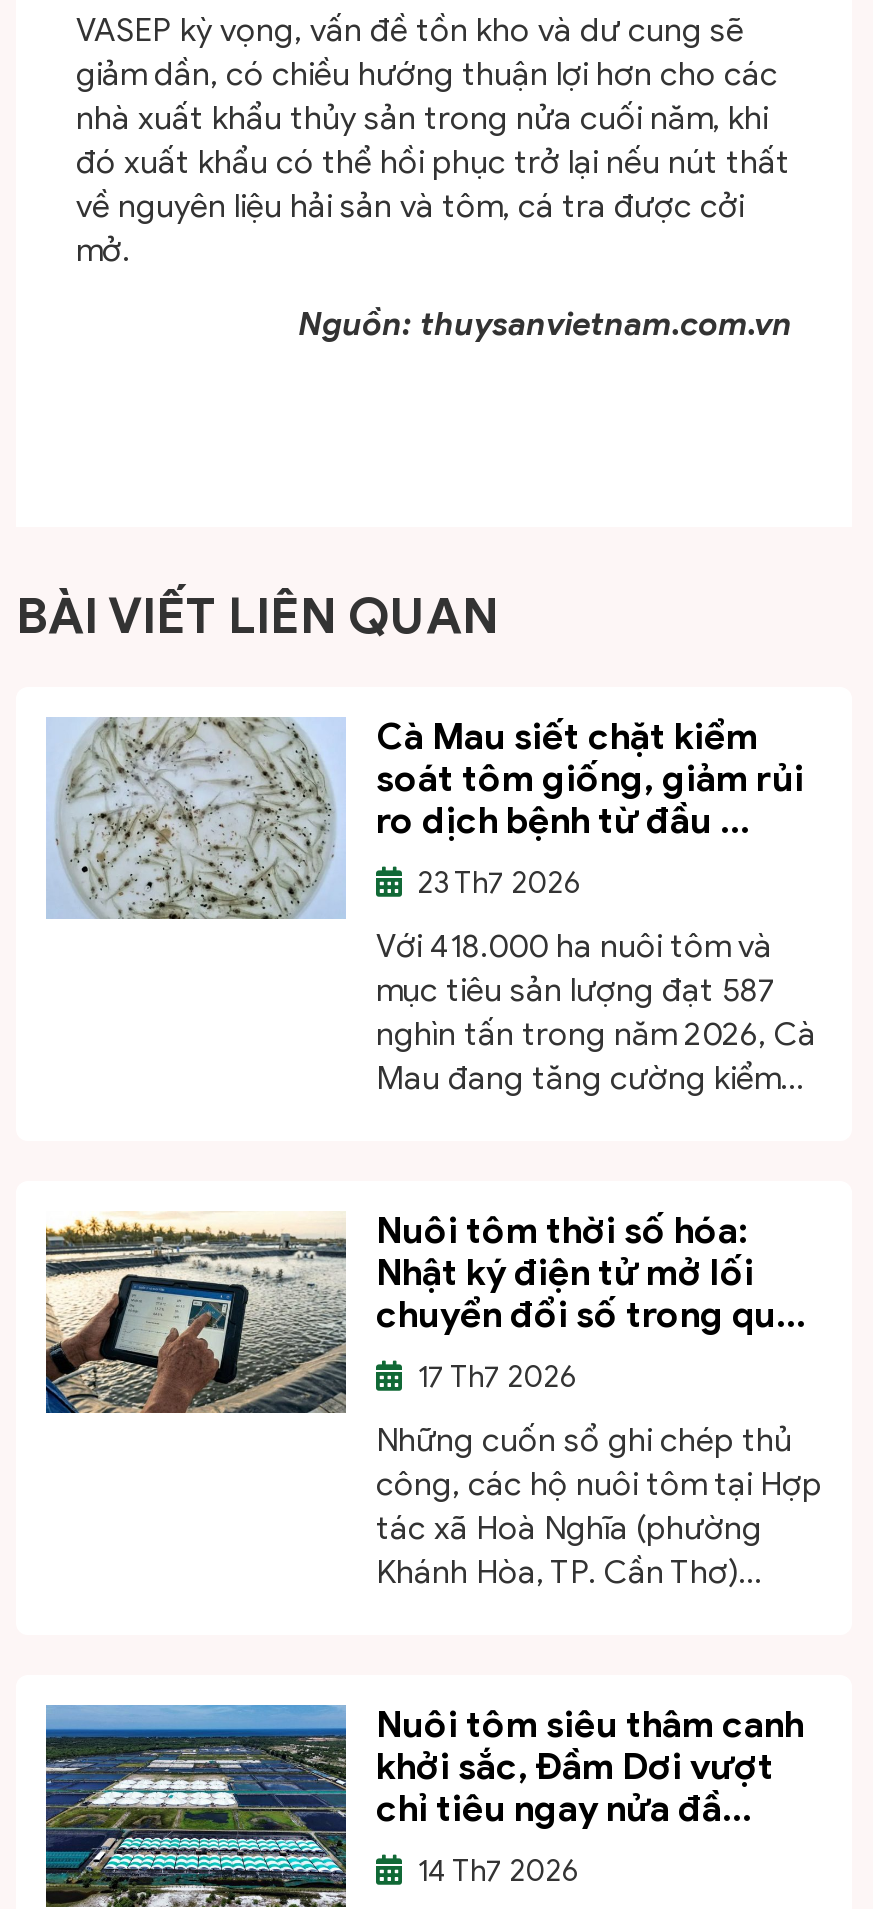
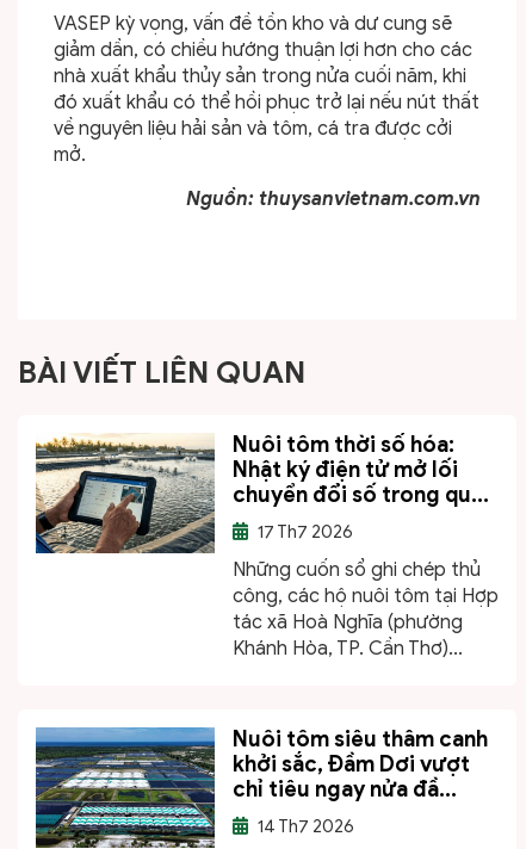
[46,715,816,1099] [image] | Cà Mau siết chặt kiểm | soát tôm giống, giảm rủi | ro dịch bệnh từ đầu ... | 23 Th7 2026 | Với 418.000 ha nuôi tôm và | mục tiêu sản lượng đạt 587 | nghìn tấn trong năm 2026, Cà | Mau đang tăng cường kiểm... -> none

